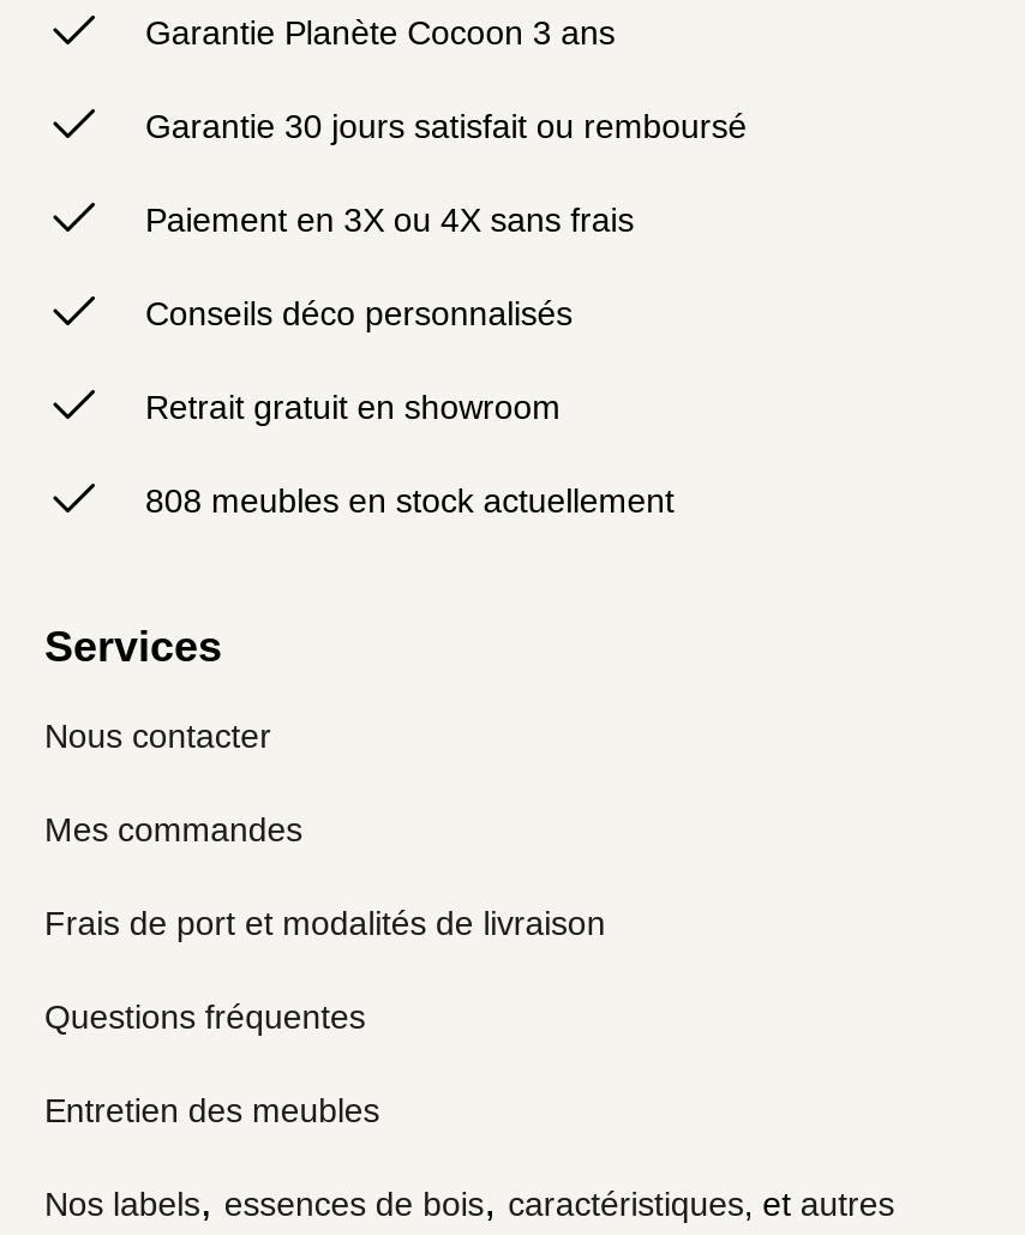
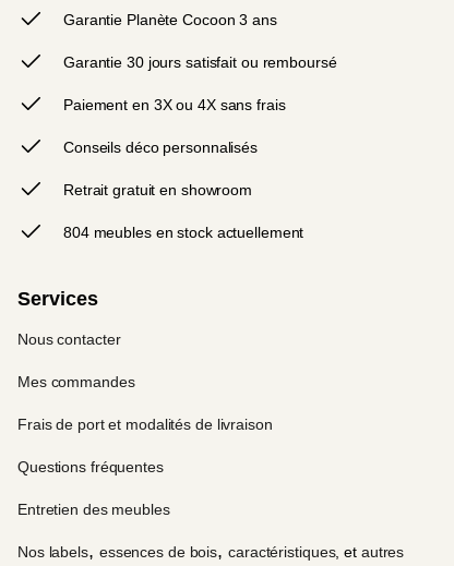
[145,481,674,520] 808 meubles en stock actuellement -> [63,224,304,241] 804 meubles en stock actuellement

